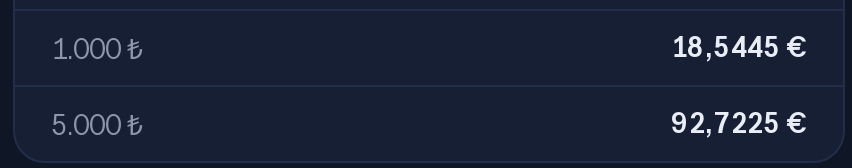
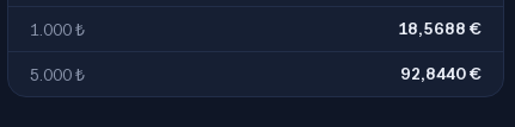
[671,29,807,65] 18,5445 € -> [398,18,482,39] 18,5688 €
[671,105,807,141] 92,7225 € -> [400,63,482,84] 92,8440 €

